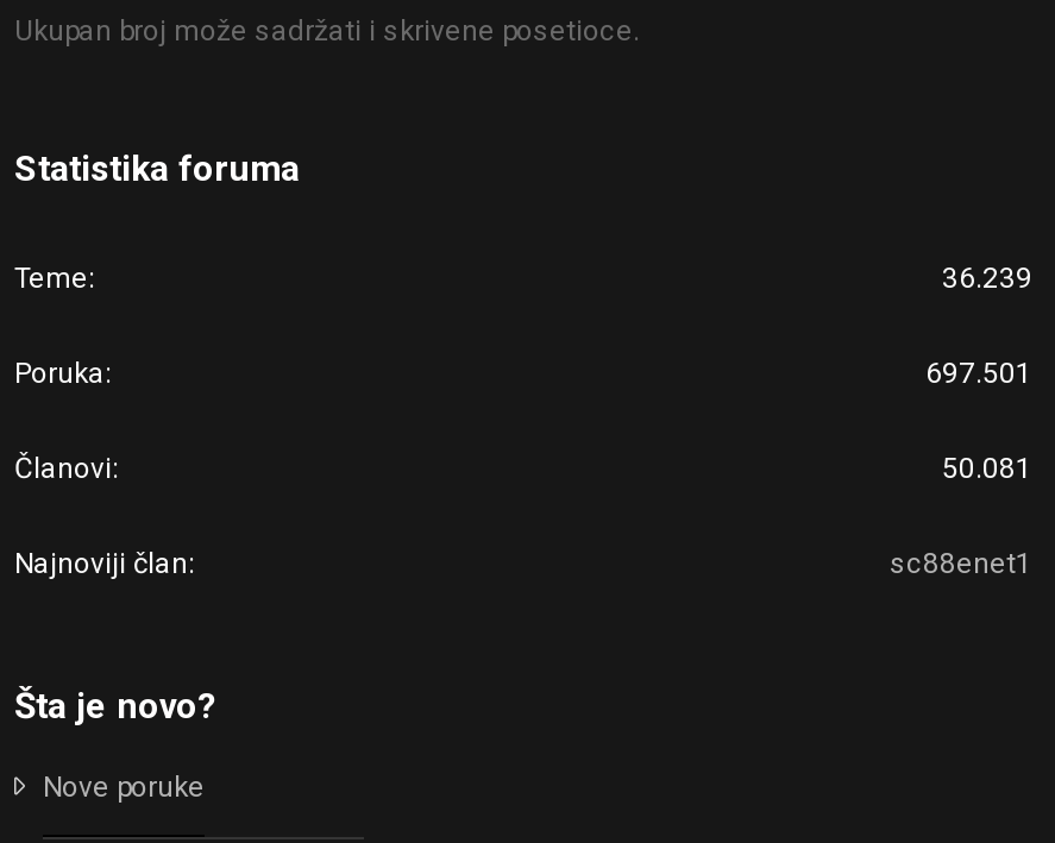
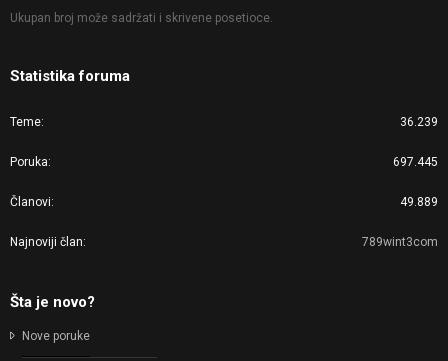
[925,357,1032,390] 697.501 -> [393,155,438,169] 697.445
[942,452,1032,485] 50.081 -> [400,195,438,209] 49.889
[890,547,1032,580] sc88enet1 -> [362,235,438,249] 789wint3com

